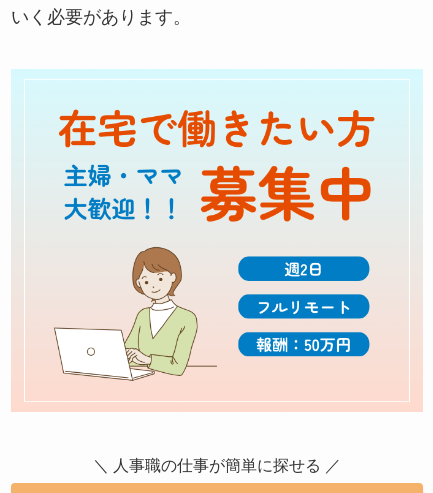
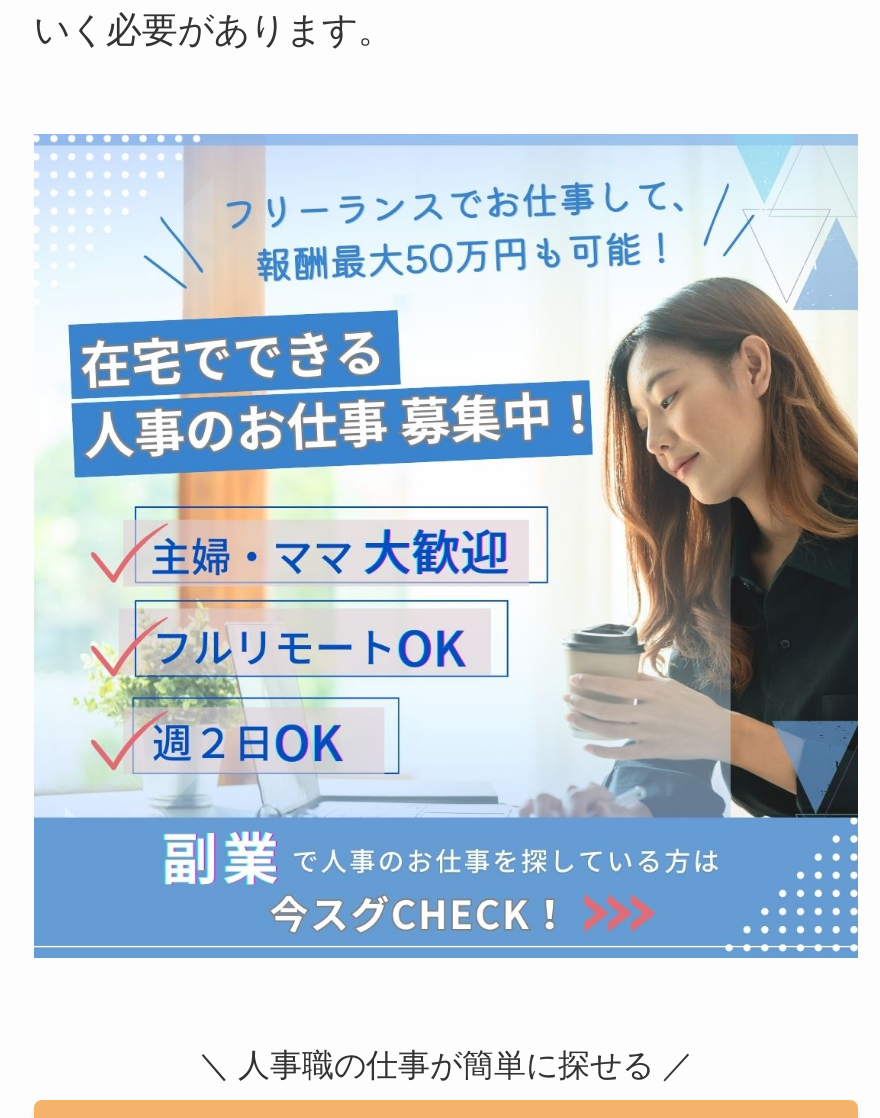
[11,70,423,412] [image] -> [32,133,860,959] [image]

